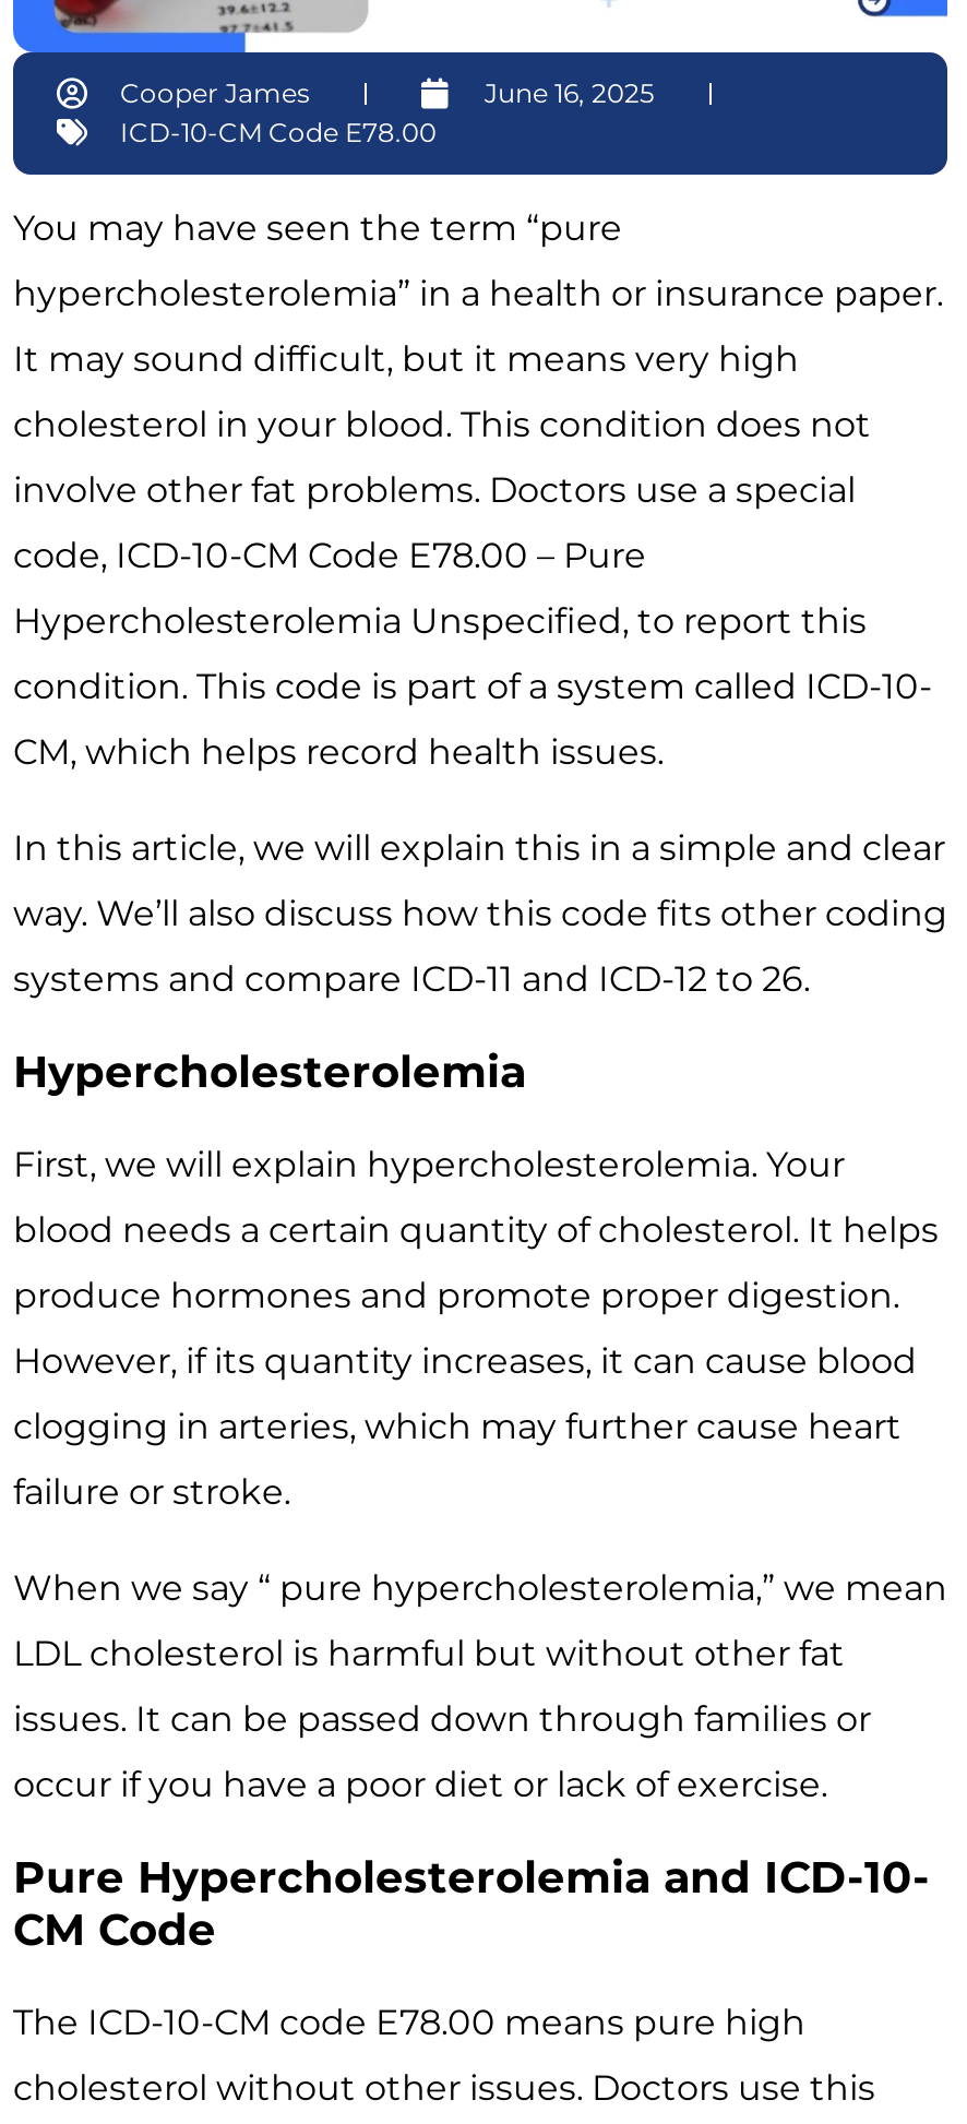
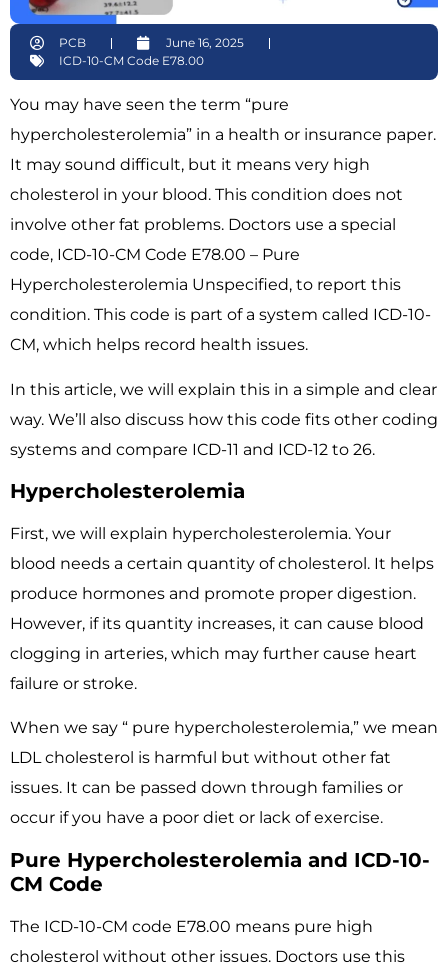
[120,77,310,110] Cooper James -> [59,35,86,50] PCB

